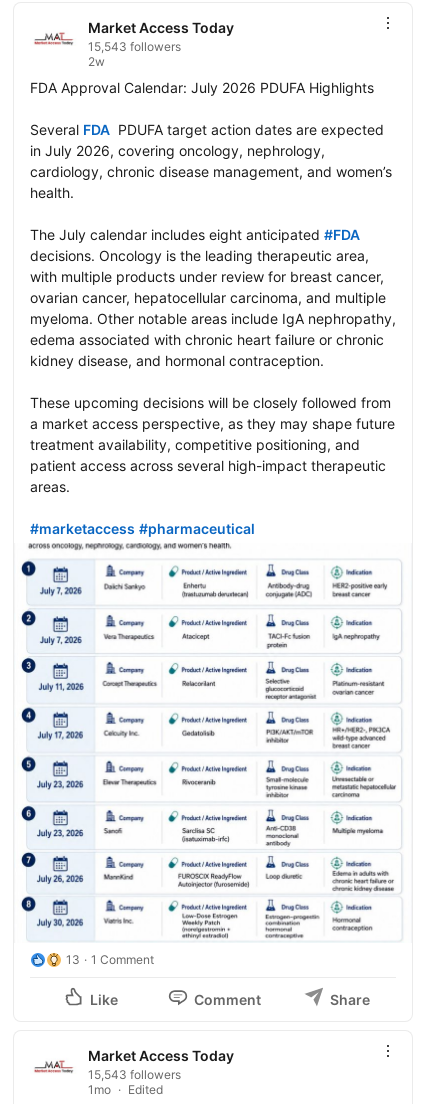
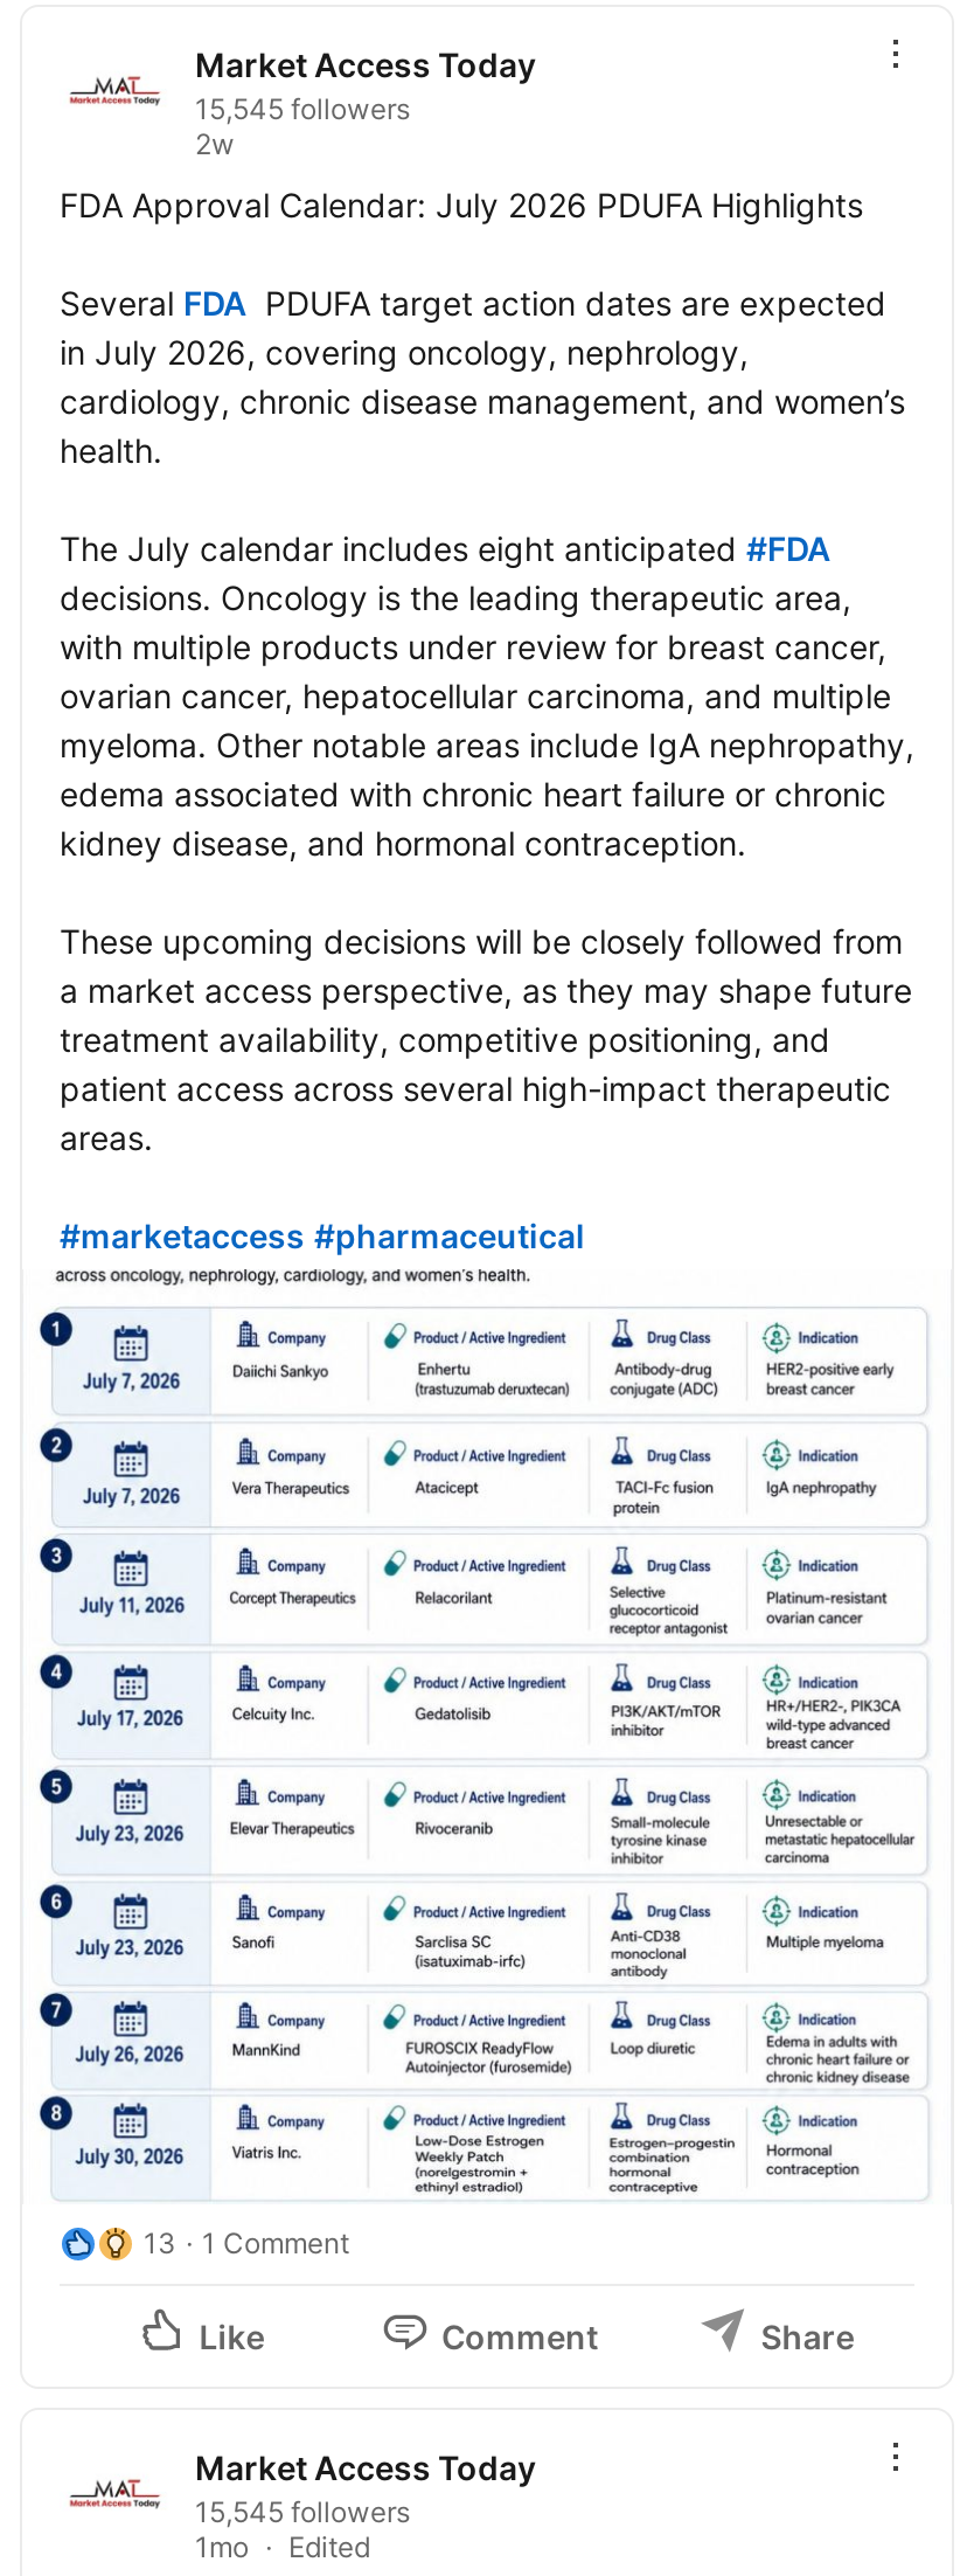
[88,39,181,54] 15,543 followers -> [195,91,410,126] 15,545 followers
[88,1067,181,1082] 15,543 followers -> [195,2494,410,2529] 15,545 followers

